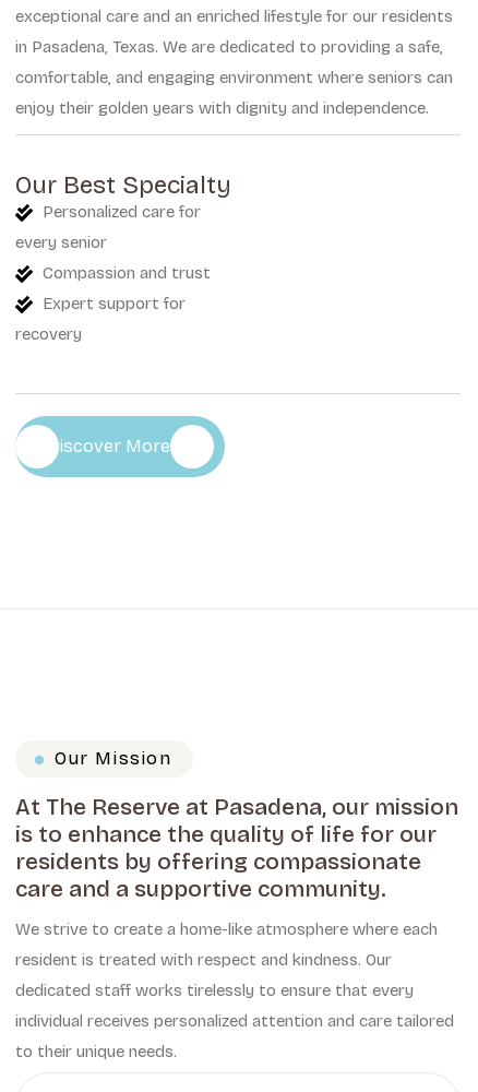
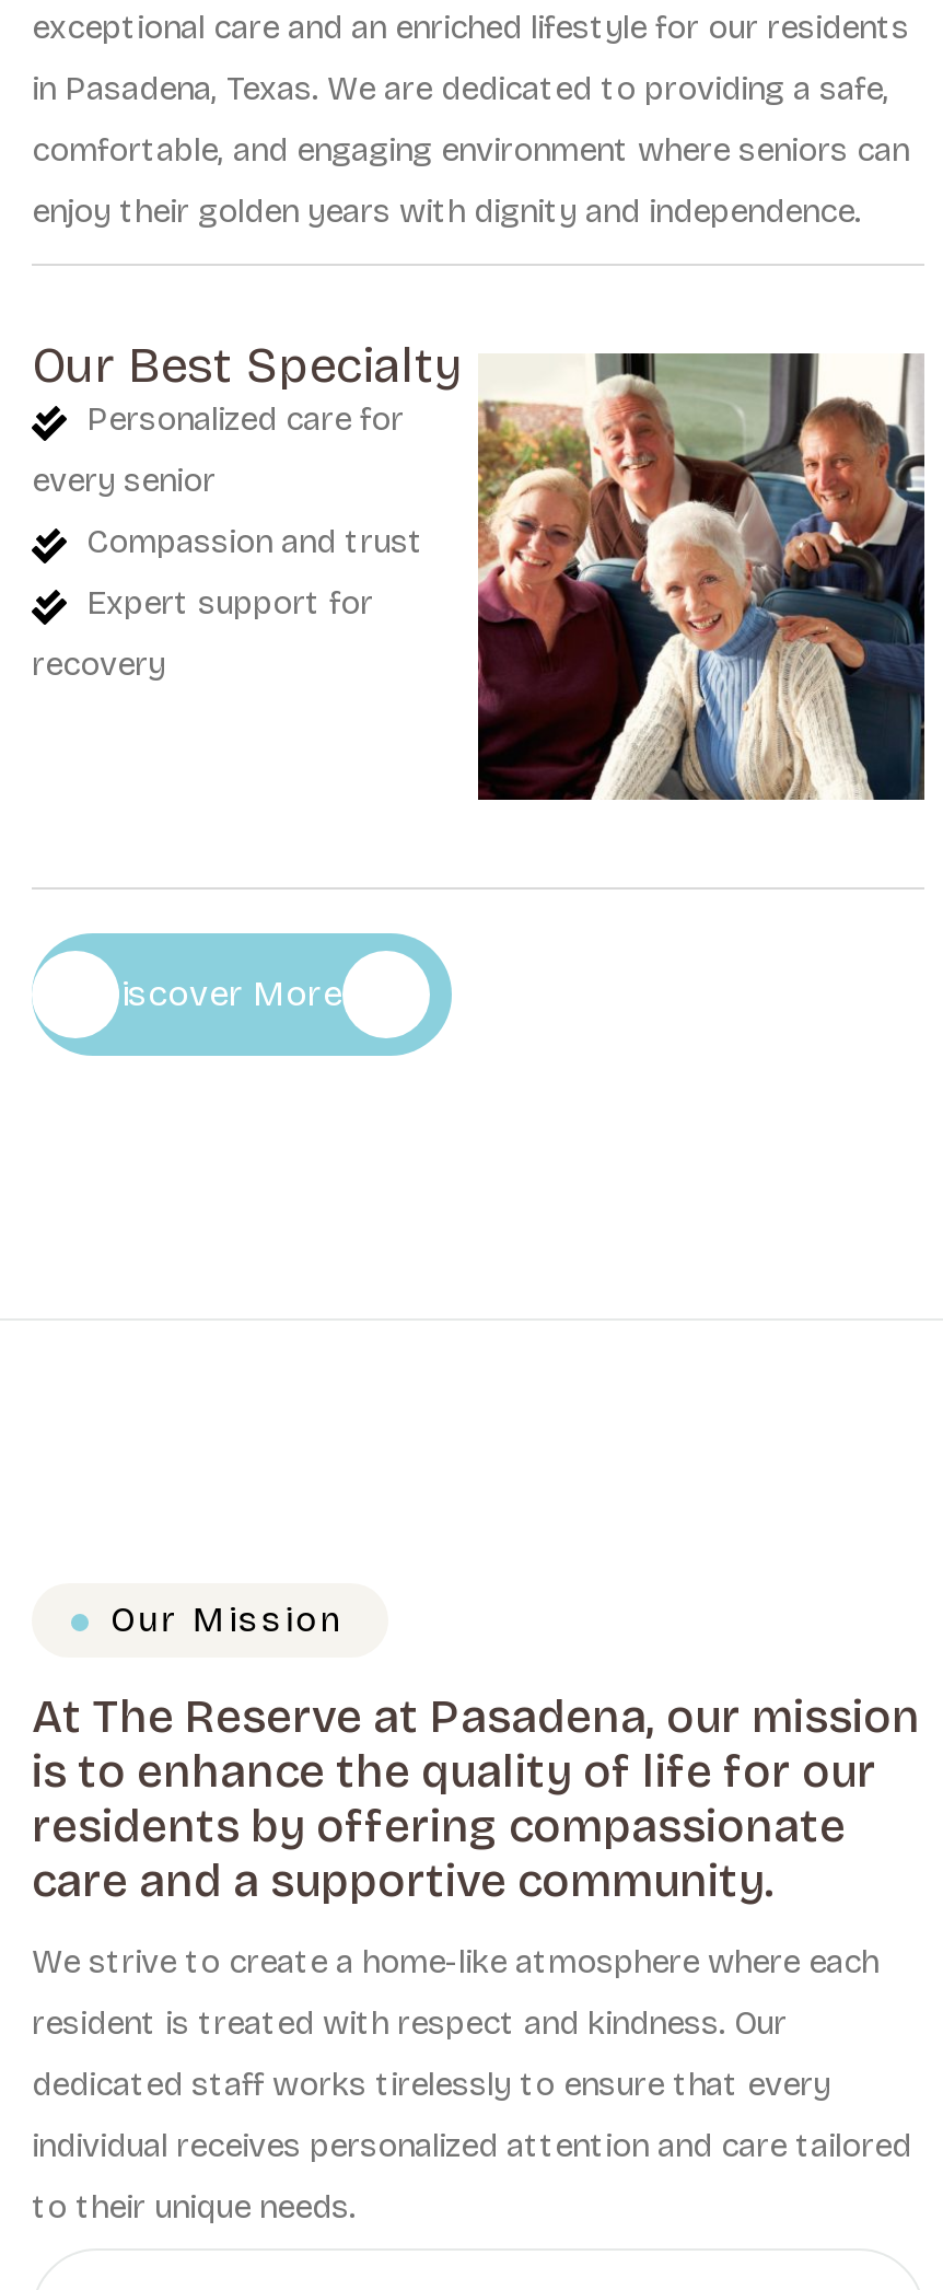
none -> [476,351,927,802] [image]

